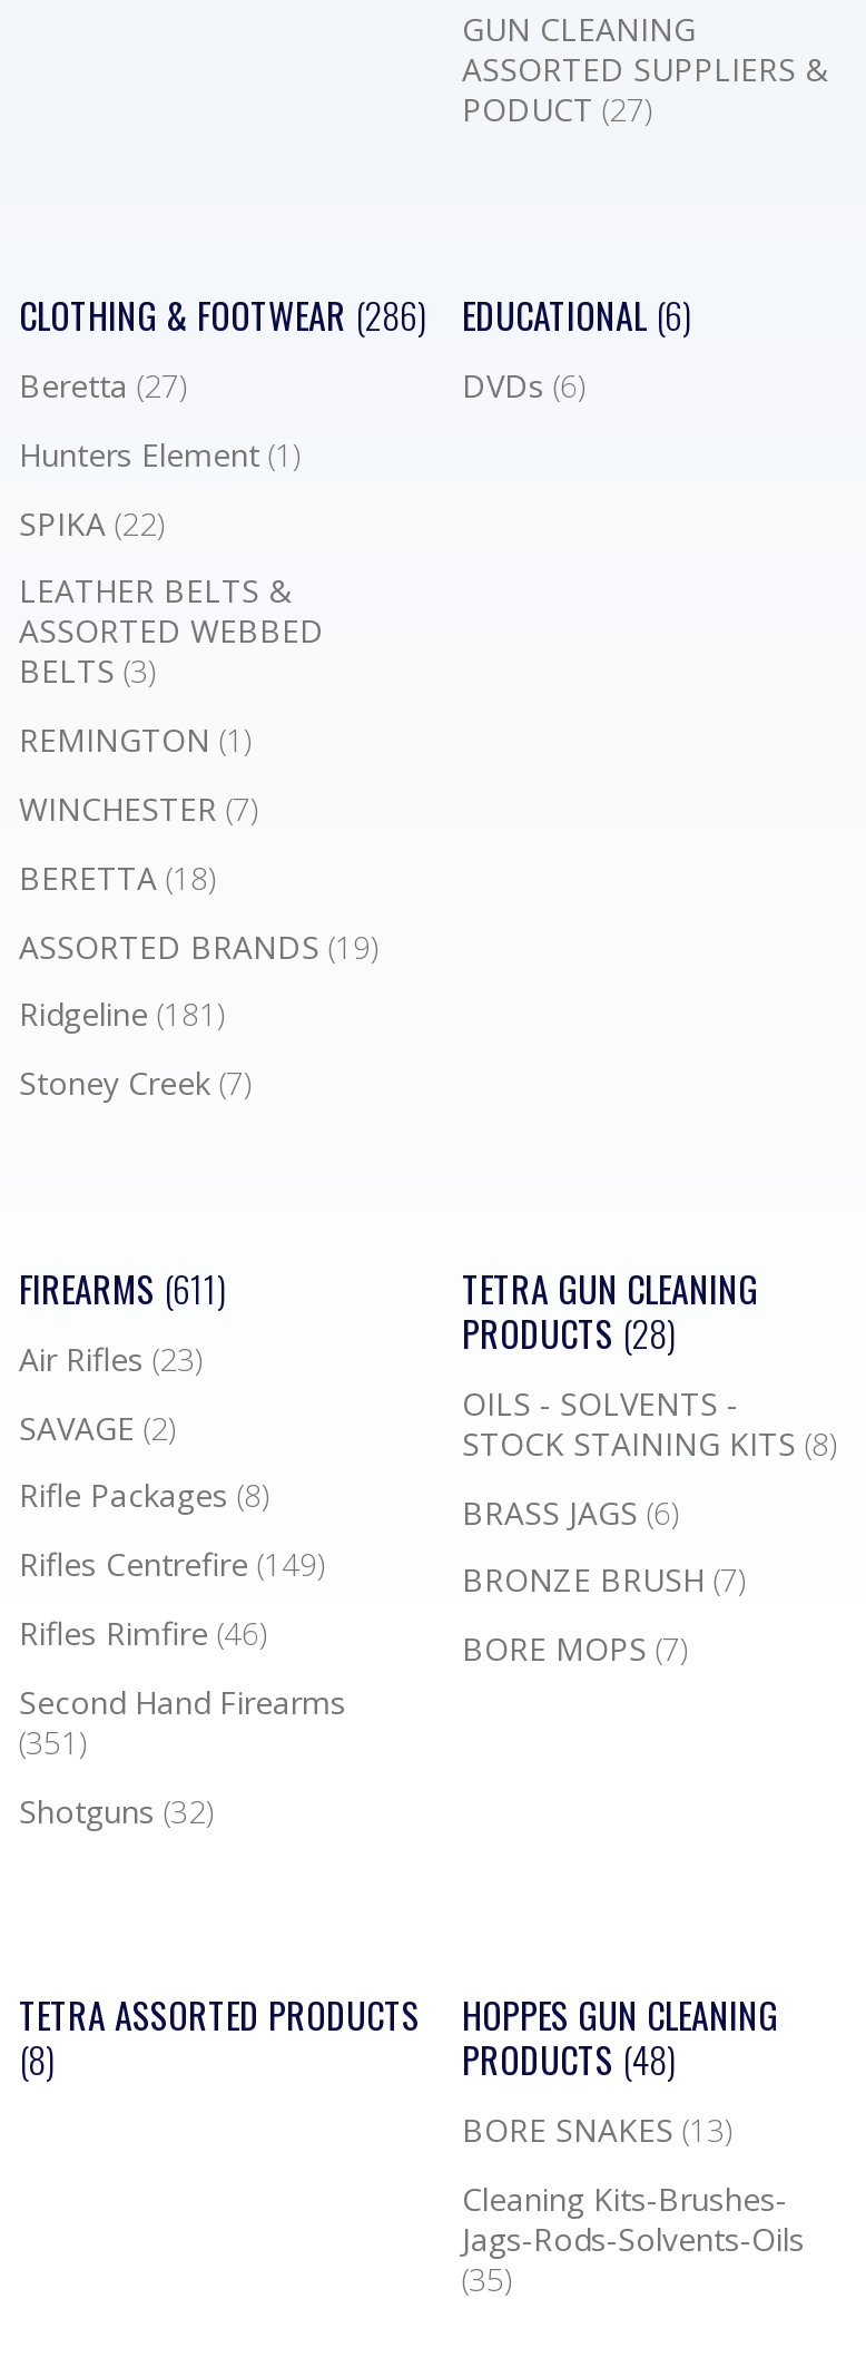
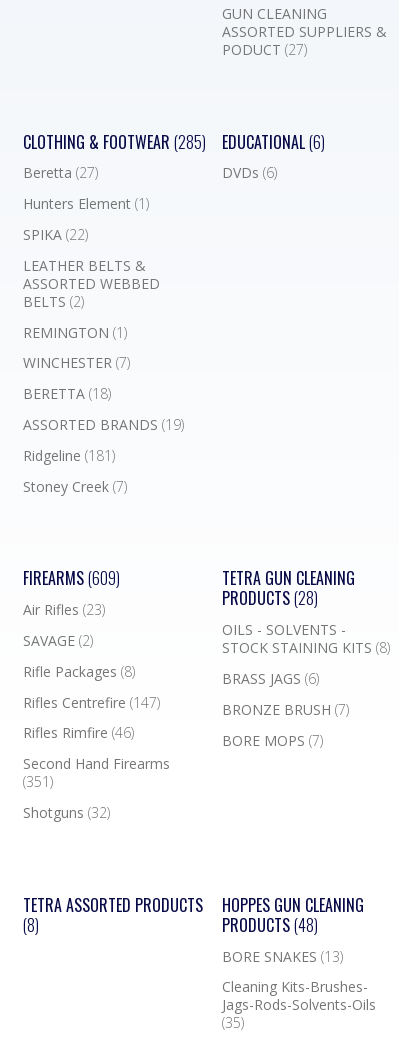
[19,289,426,342] CLOTHING & FOOTWEAR (286) -> [23,130,206,154] CLOTHING & FOOTWEAR (285)
[19,650,155,692] BELTS (3) -> [23,292,84,311] BELTS (2)
[19,1262,226,1315] FIREARMS (611) -> [23,566,120,590] FIREARMS (609)
[19,1543,324,1585] Rifles Centrefire (149) -> [23,693,160,712] Rifles Centrefire (147)

